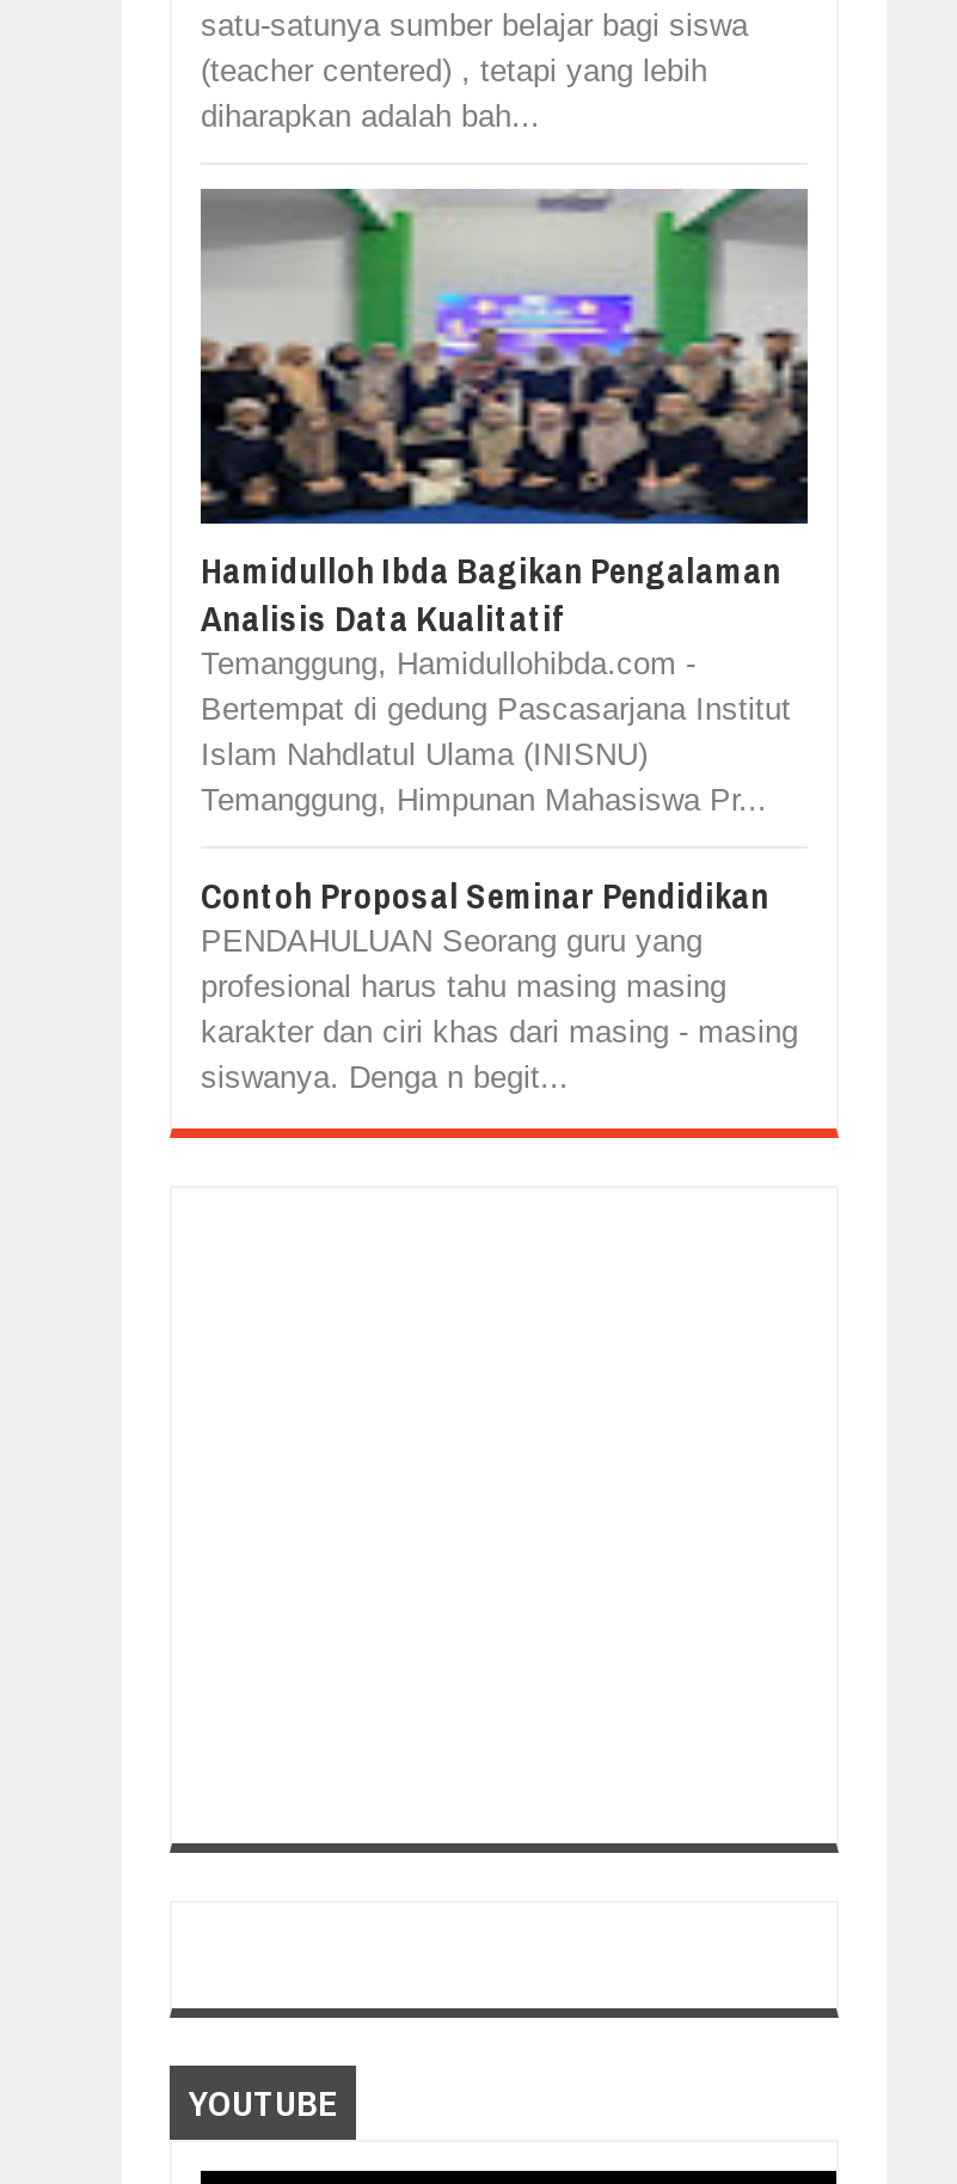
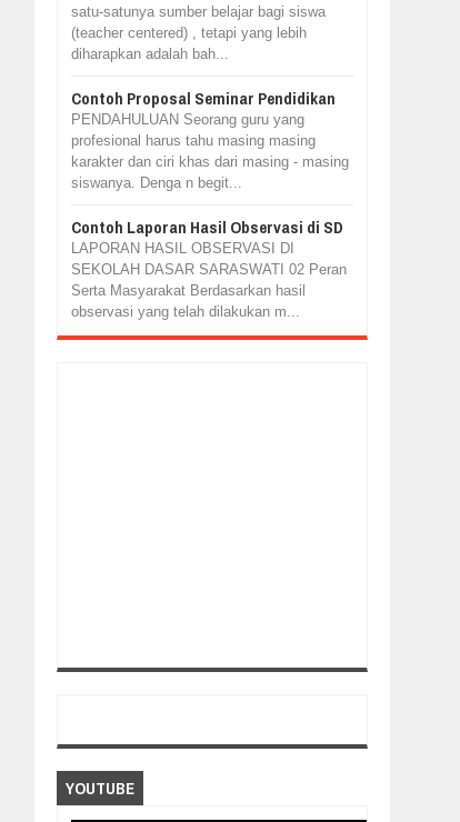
[198,186,810,447] [image] -> none
[201,545,791,818] Hamidulloh Ibda Bagikan Pengalaman | Analisis Data Kualitatif | Temanggung, Hamidullohibda.com - | Bertempat di gedung Pascasarjana Institut | Islam Nahdlatul Ulama (INISNU) | Temanggung, Himpunan Mahasiswa Pr... -> none
moved [201,870,798,1095] -> [71,87,349,191]: Contoh Proposal Seminar Pendidikan | PENDAHULUAN Seorang guru yang | profesional harus tahu masing masing | karakter dan ciri khas dari masing - masing | siswanya. Denga n begit...
none -> [71,215,347,320] Contoh Laporan Hasil Observasi di SD | LAPORAN HASIL OBSERVASI DI | SEKOLAH DASAR SARASWATI 02 Peran | Serta Masyarakat Berdasarkan hasil | observasi yang telah dilakukan m...

